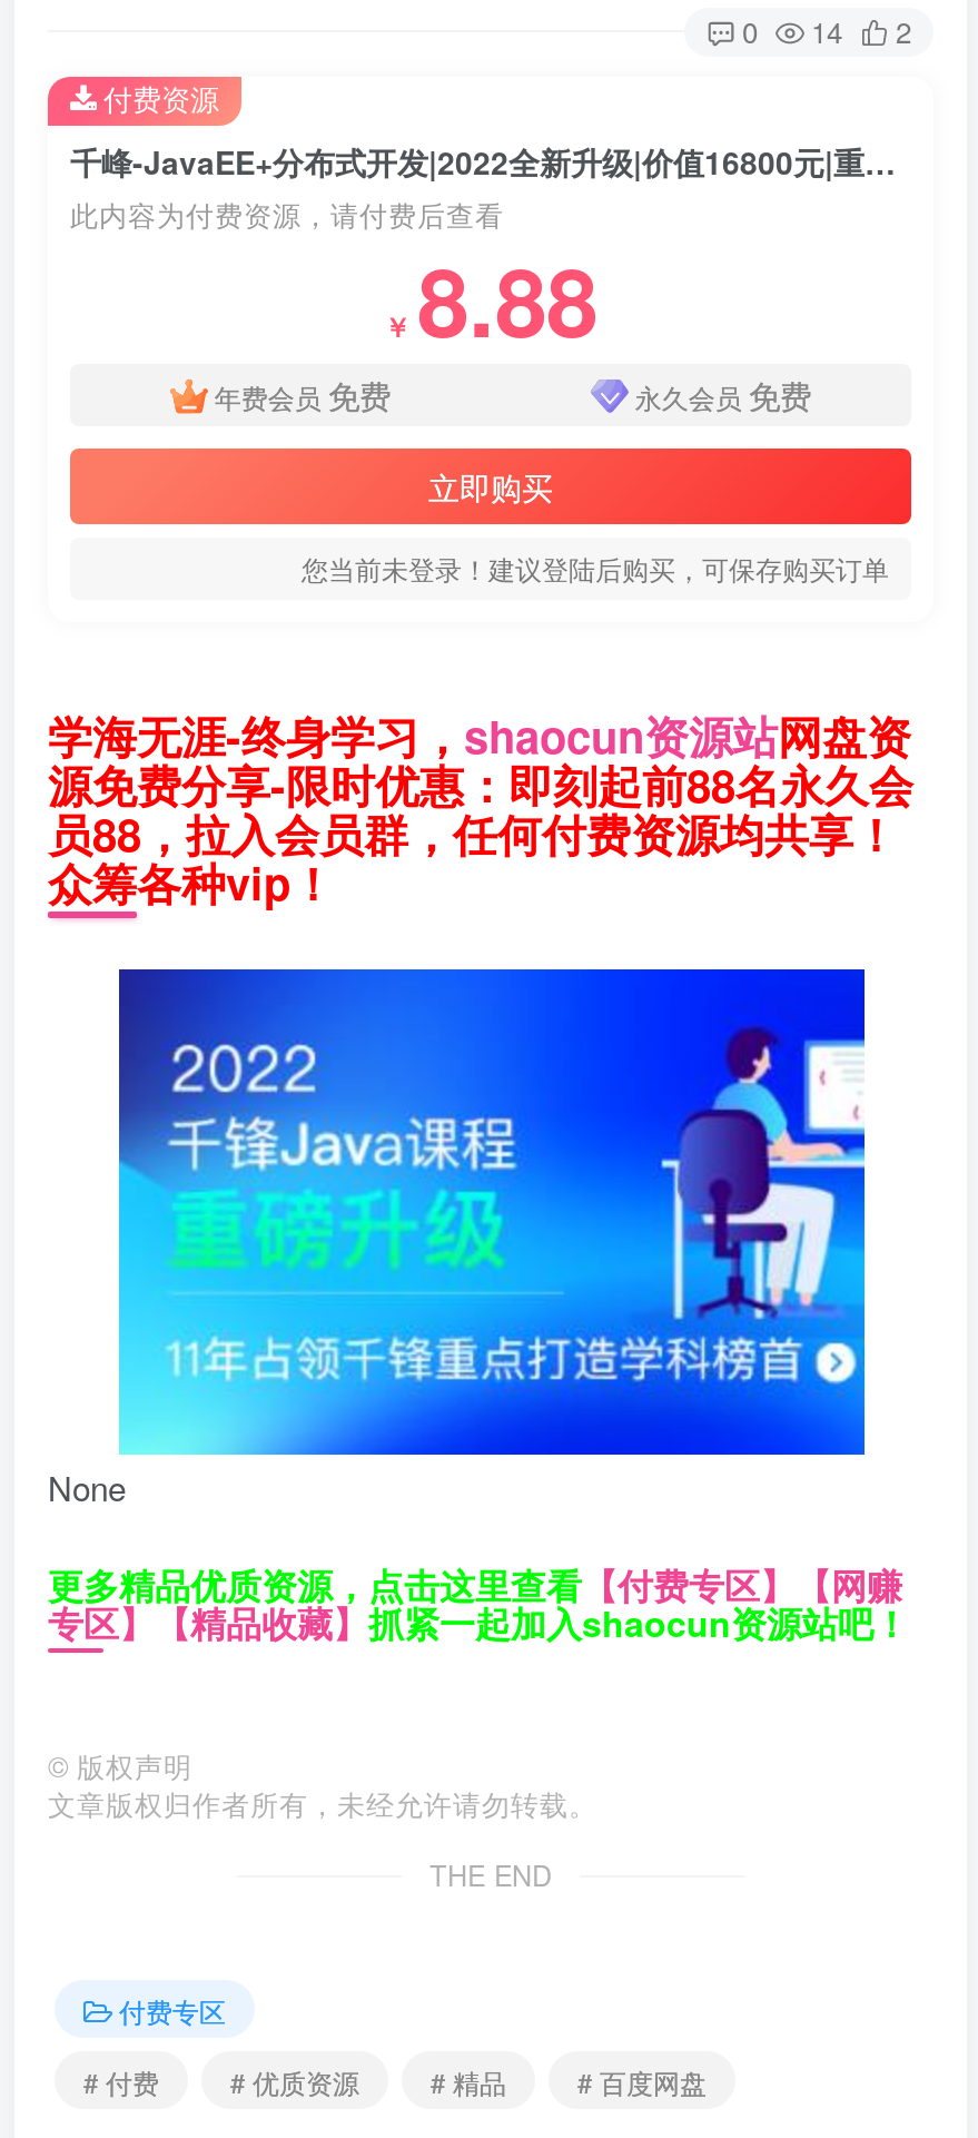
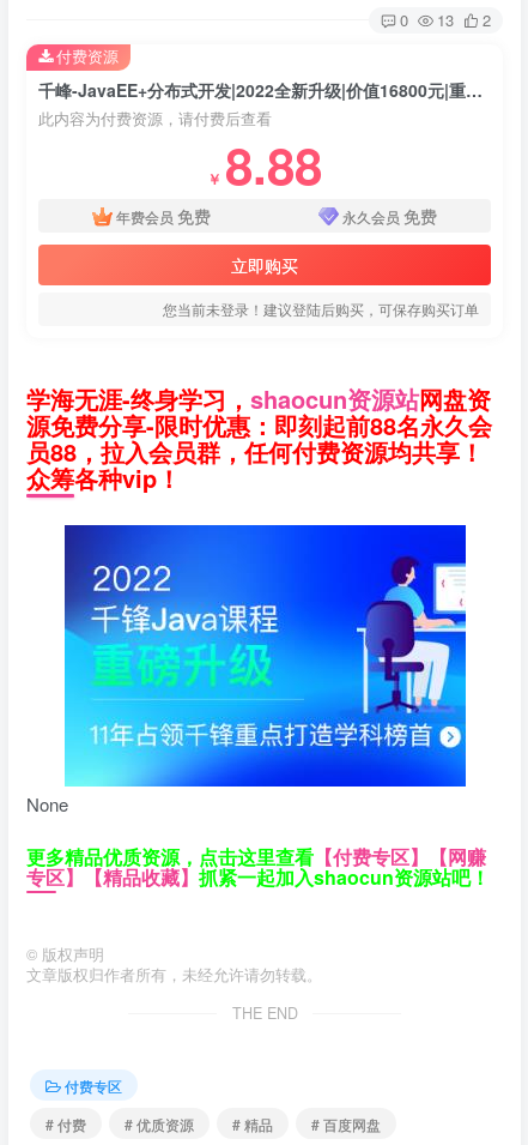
[742,10,911,52] 0 14 2 -> [400,8,491,31] 0 13 2

